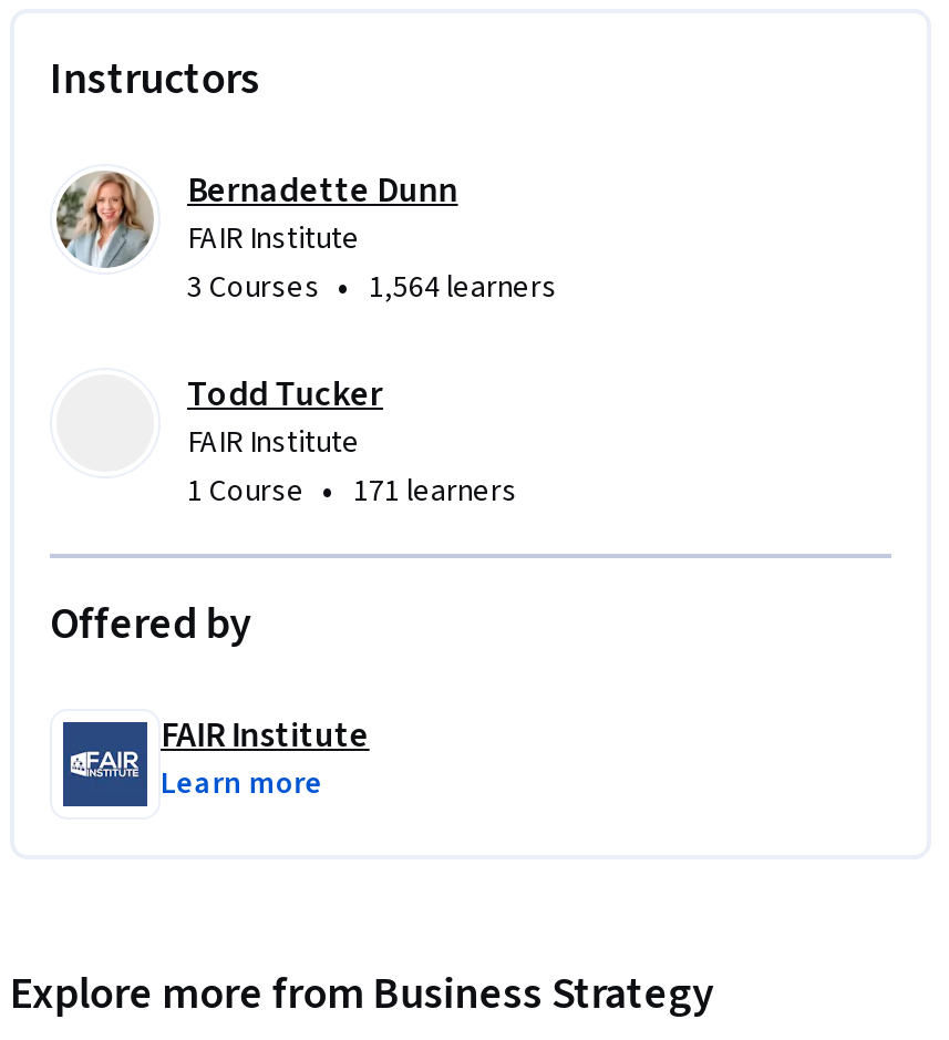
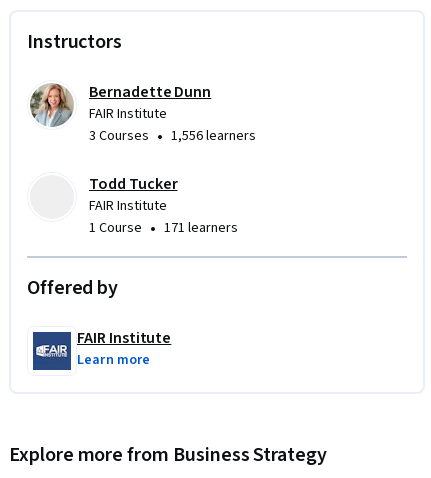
[187,263,557,312] 3 Courses • 1,564 learners -> [89,125,256,147] 3 Courses • 1,556 learners

